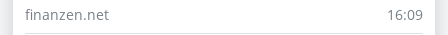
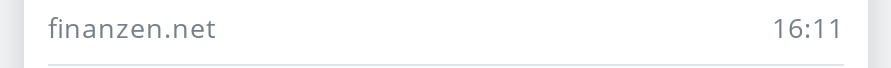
[387,5,423,24] 16:09 -> [772,9,844,47] 16:11

